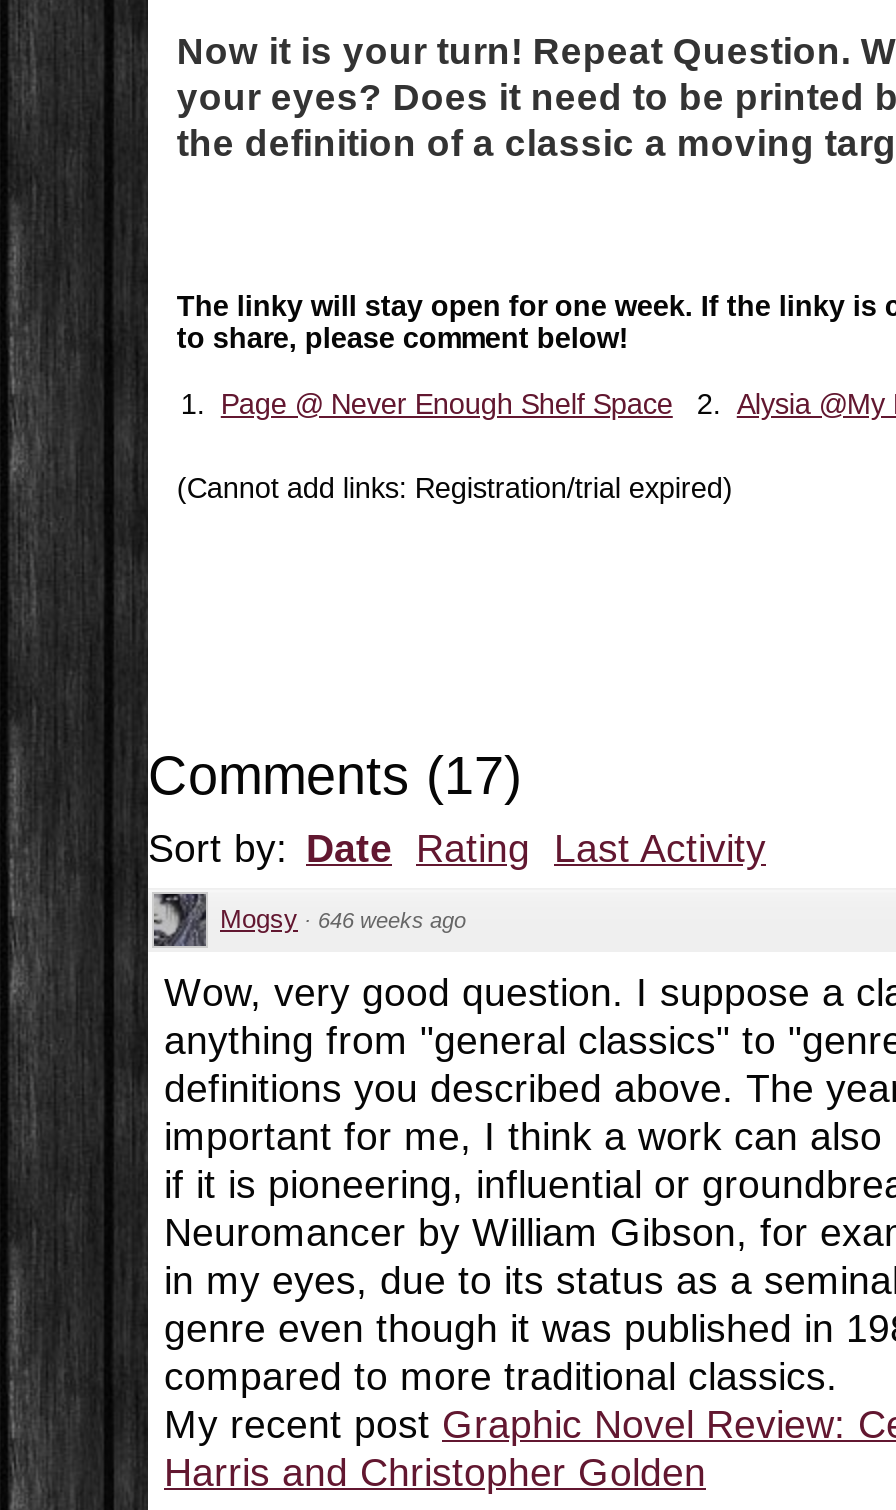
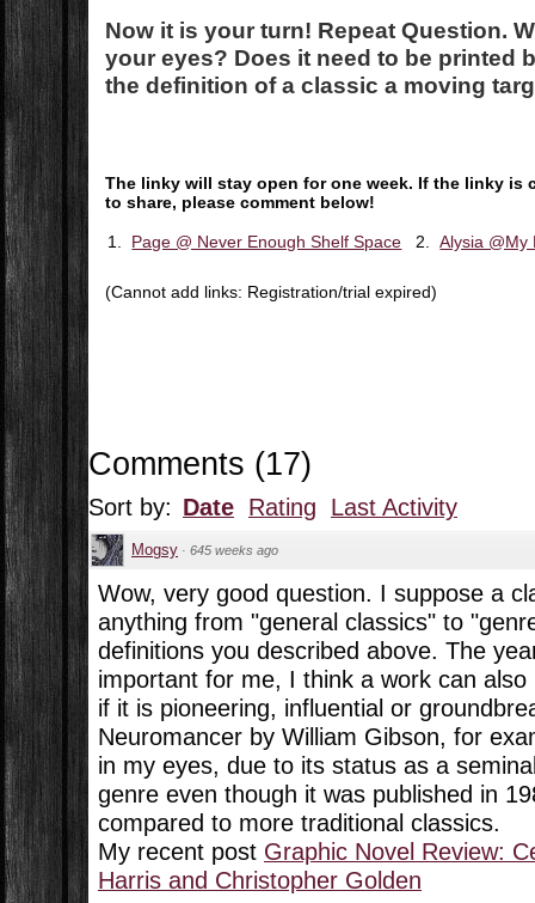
[220,904,466,934] Mogsy · 646 weeks ago -> [131,540,278,558] Mogsy · 645 weeks ago

